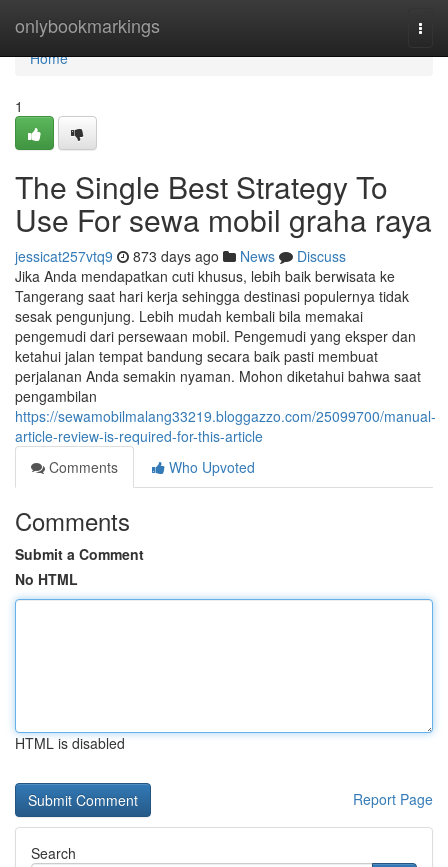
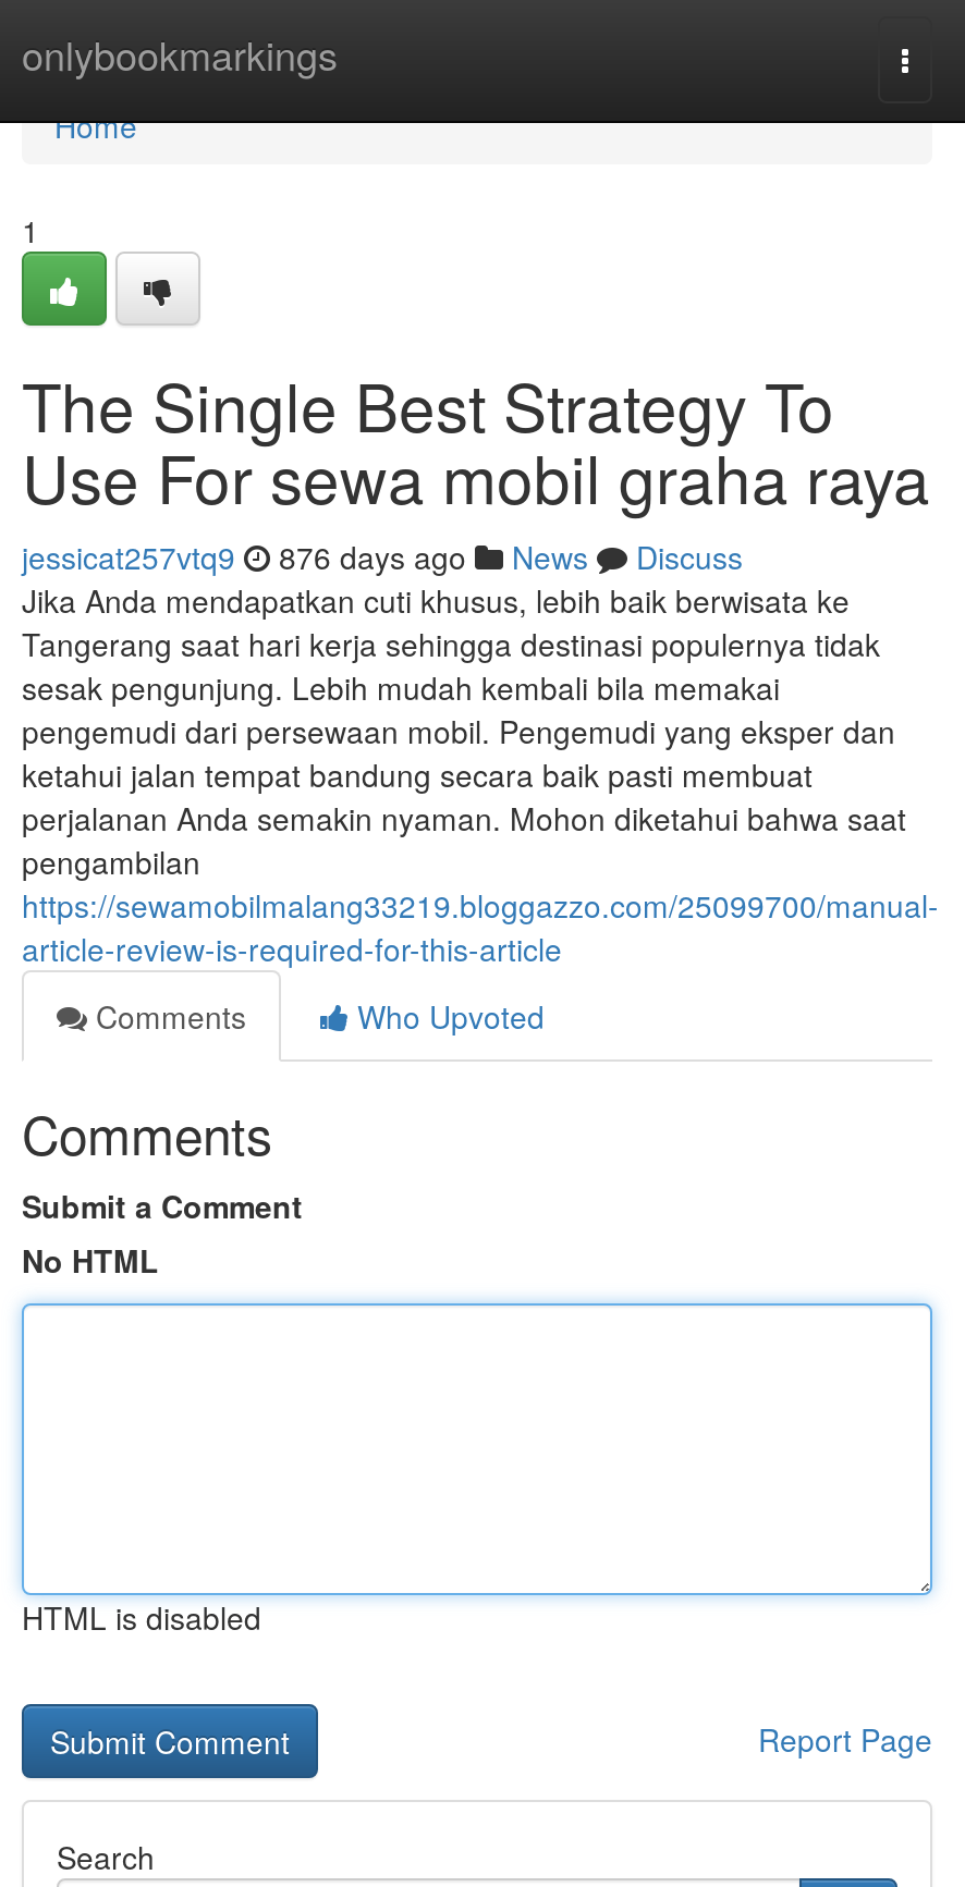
[15,246,346,266] jessicat257vtq9 873 days ago News Discuss -> [22,535,743,578] jessicat257vtq9 876 days ago News Discuss

